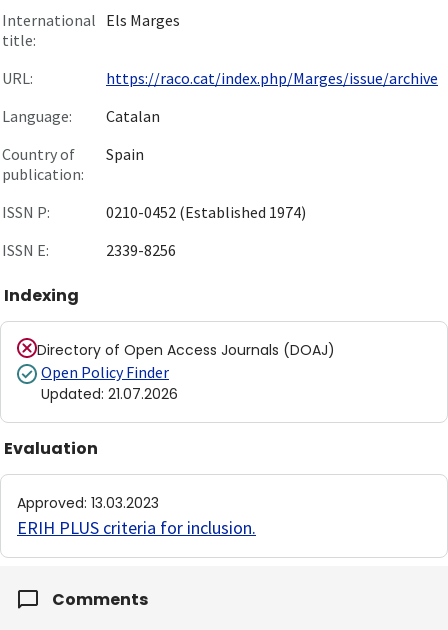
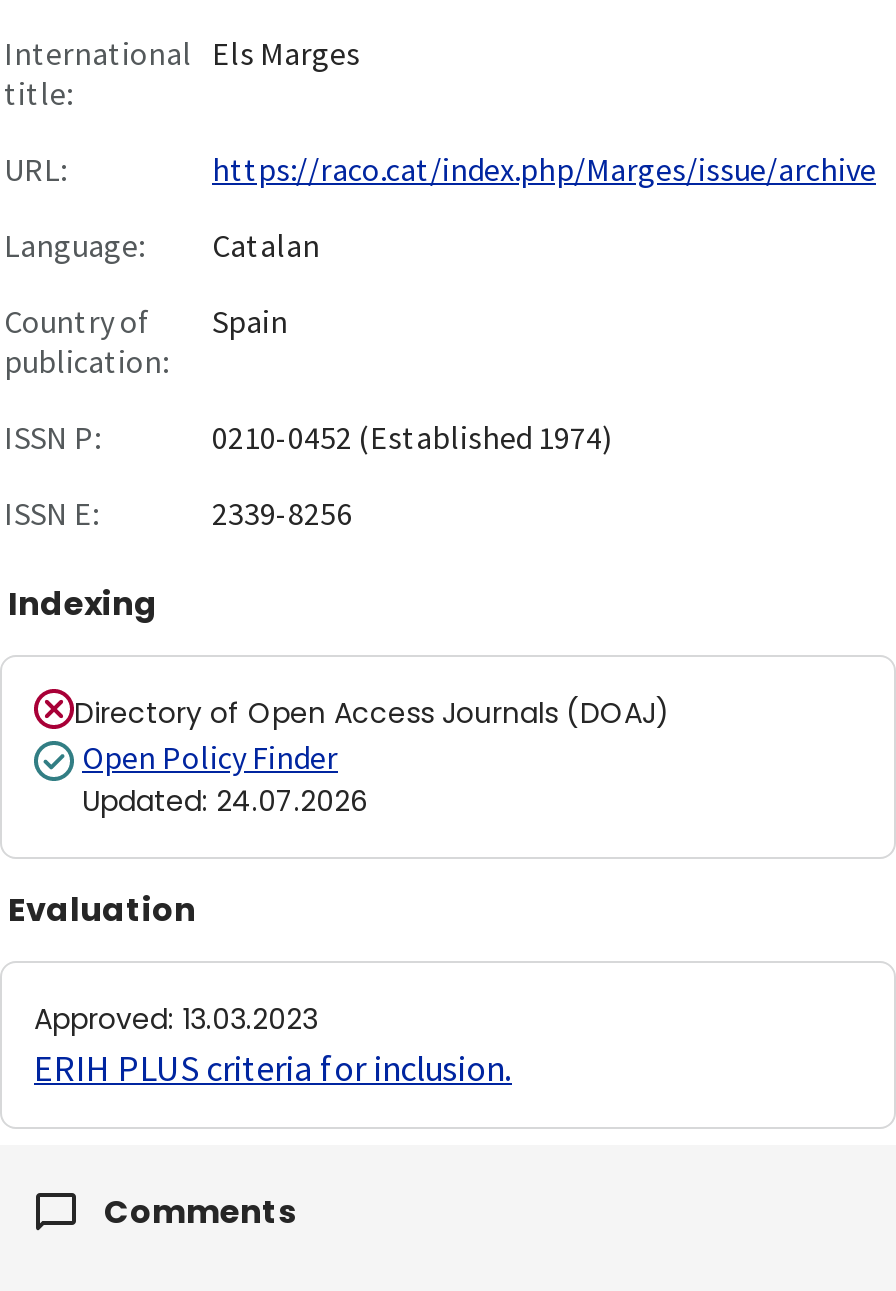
[41,384,178,404] Updated: 21.07.2026 -> [82,781,368,821] Updated: 24.07.2026

